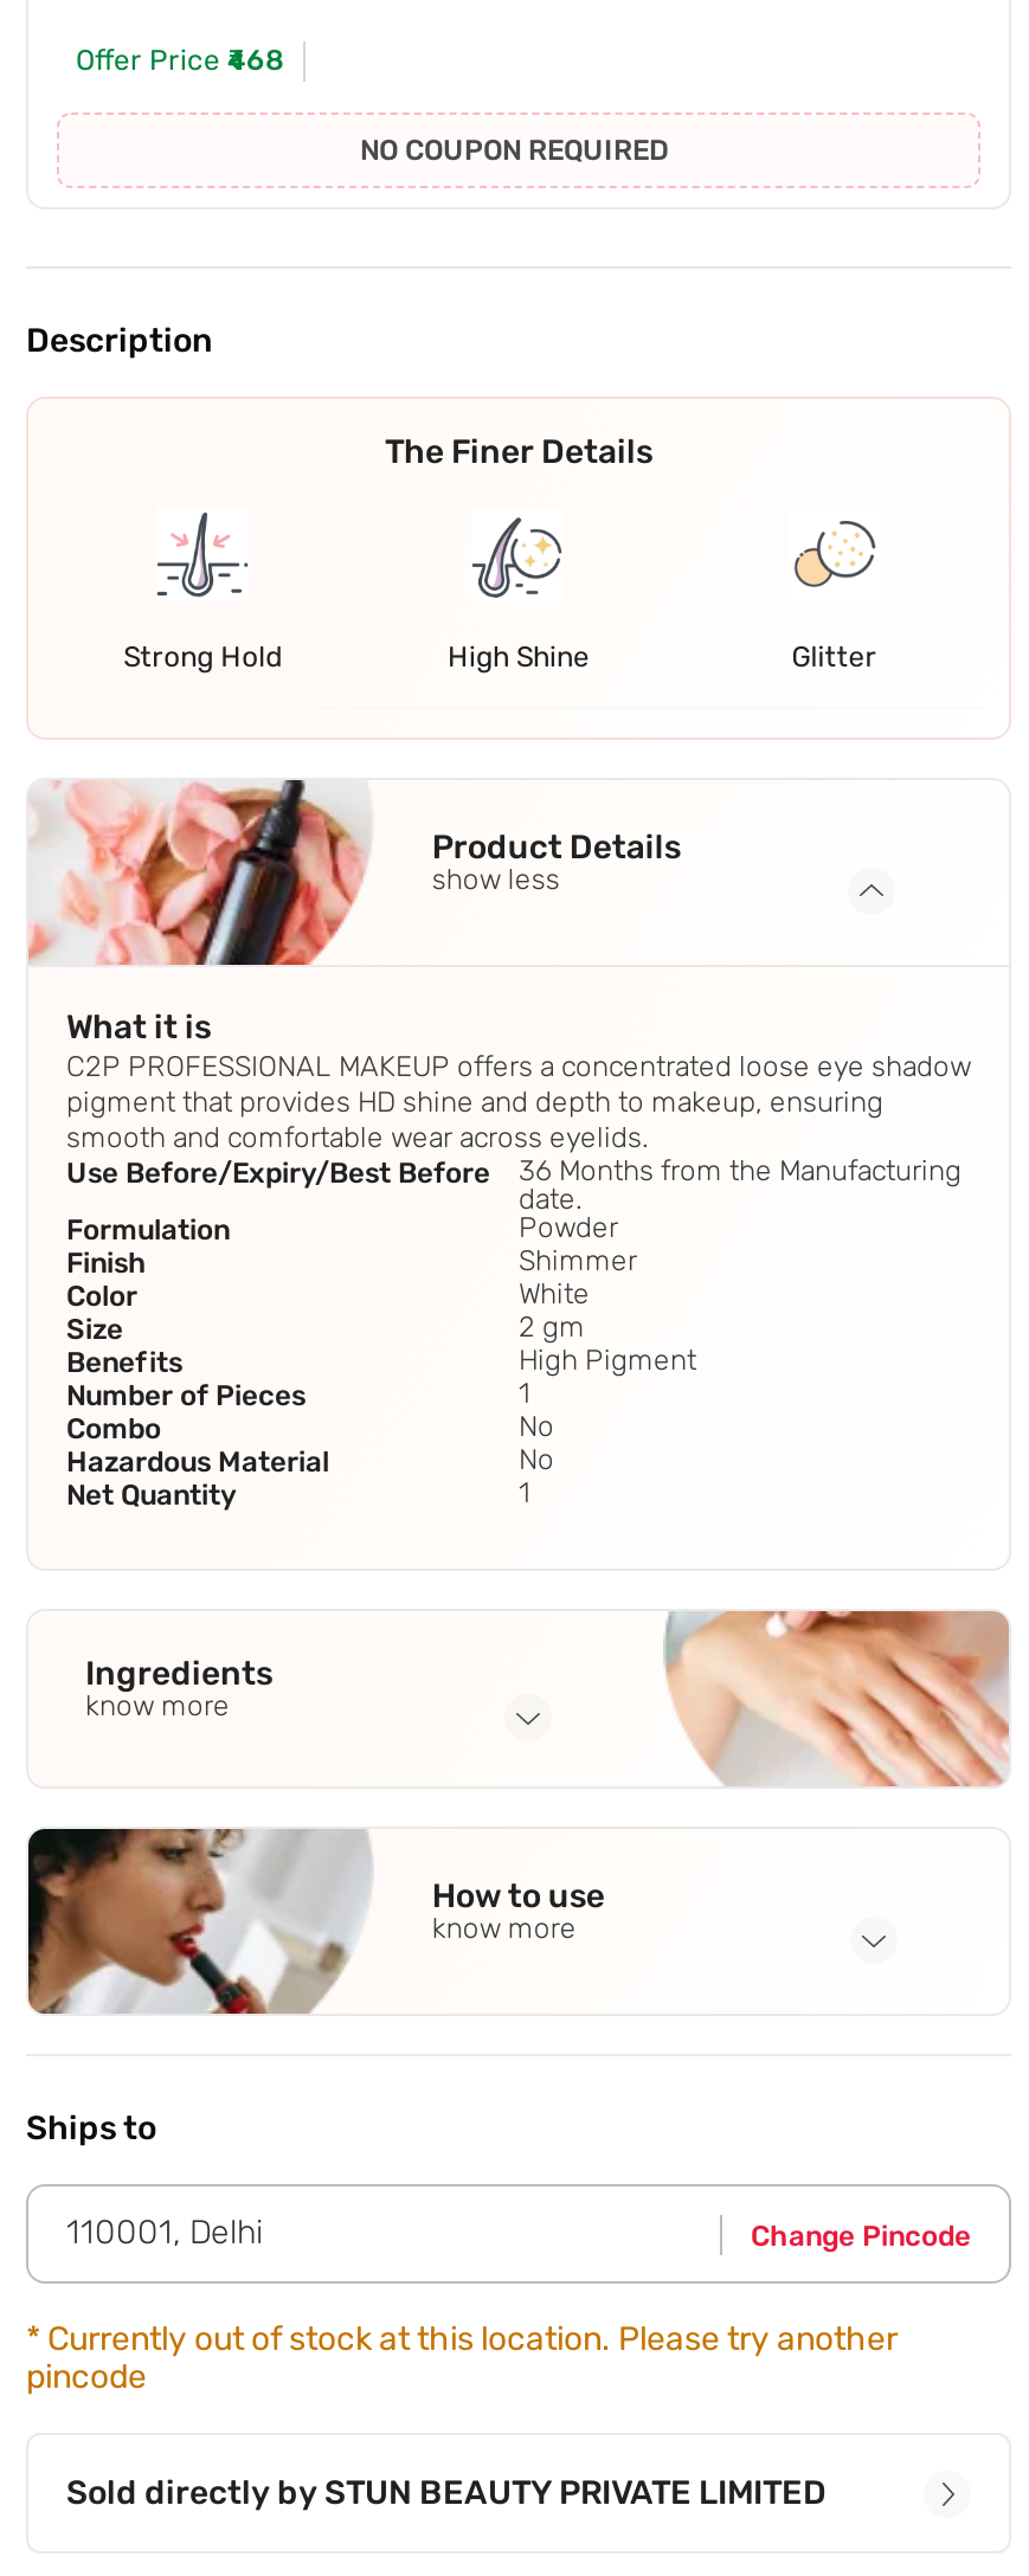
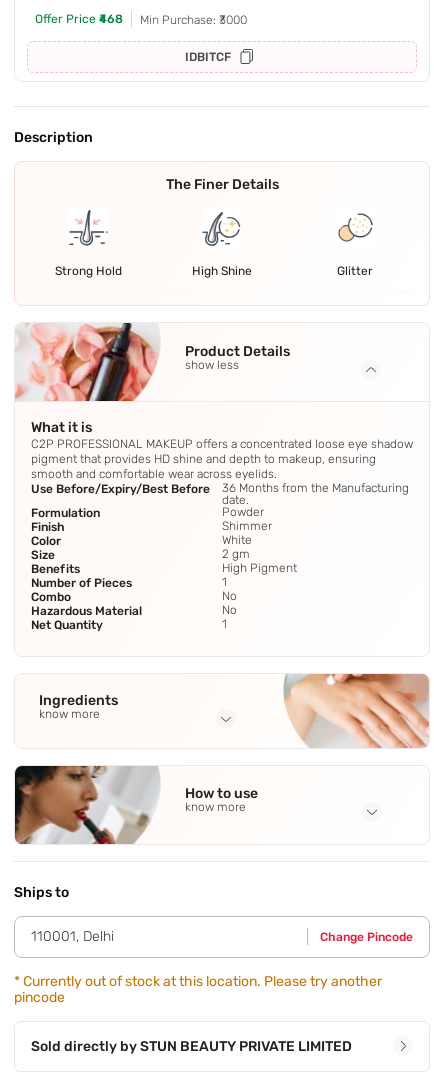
[360,134,668,168] NO COUPON REQUIRED -> [140,13,247,64] Min Purchase: ₹3000 | IDBITCF

